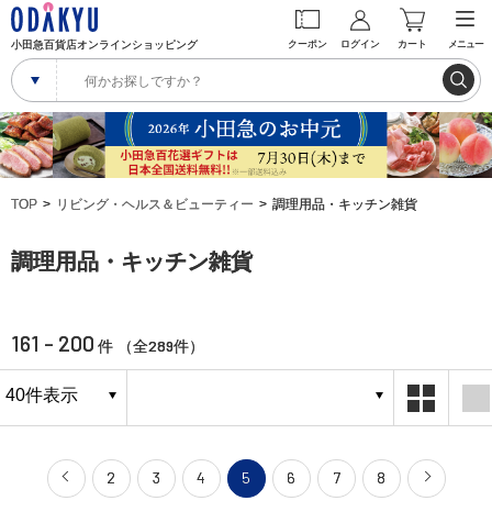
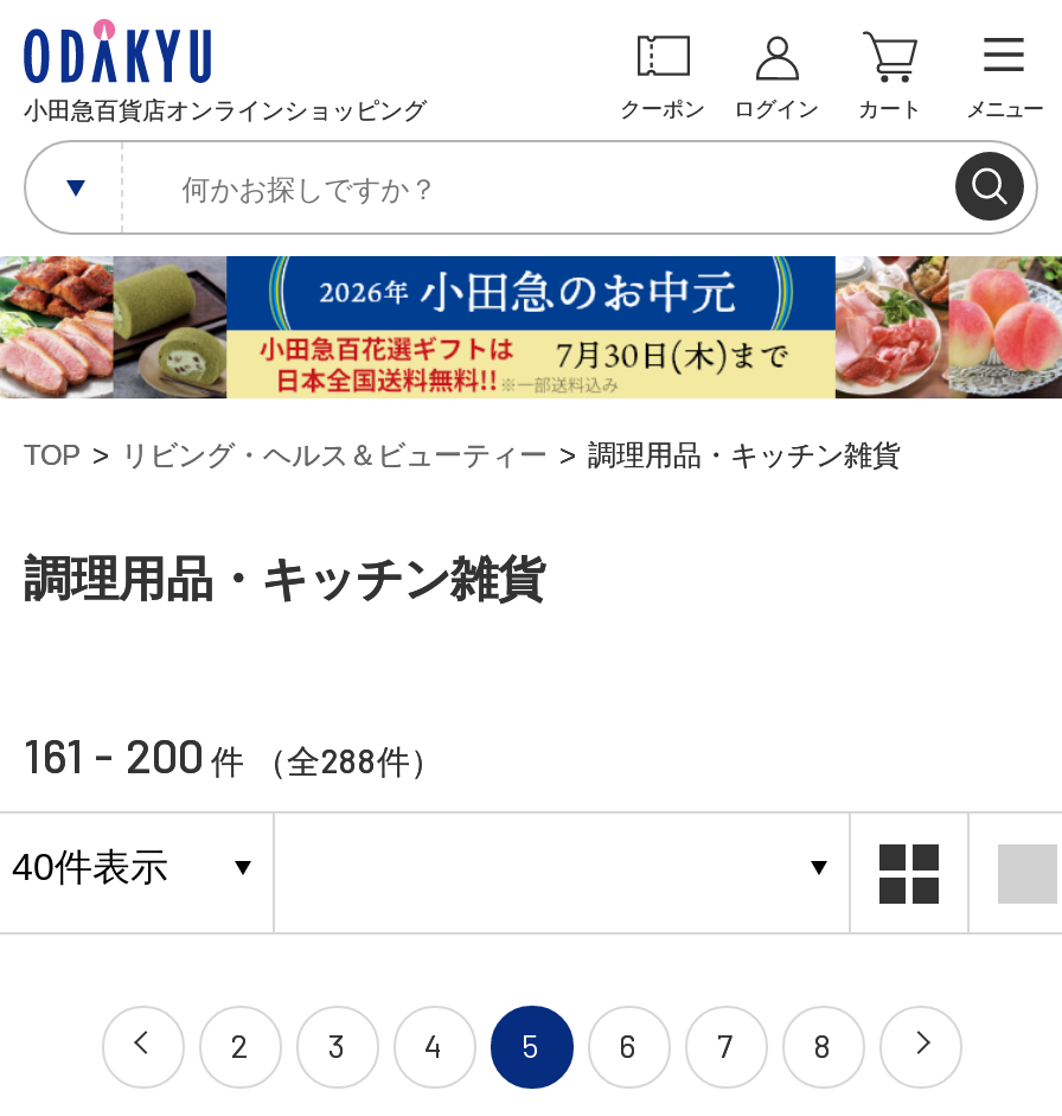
[11,329,204,356] 161 - 200 件 （全289件） -> [24,725,443,782] 161 - 200 件 （全288件）

